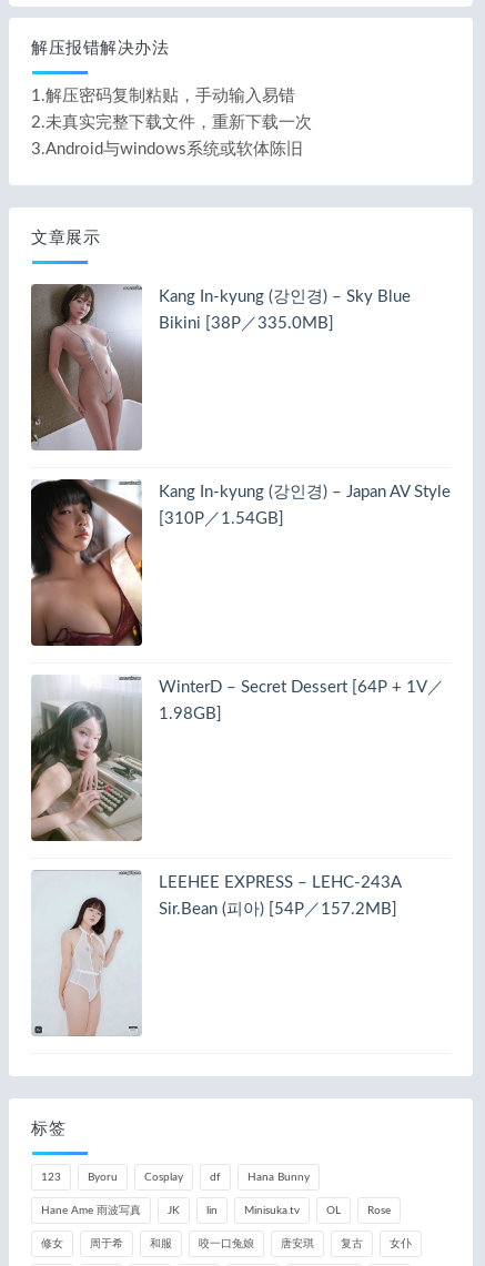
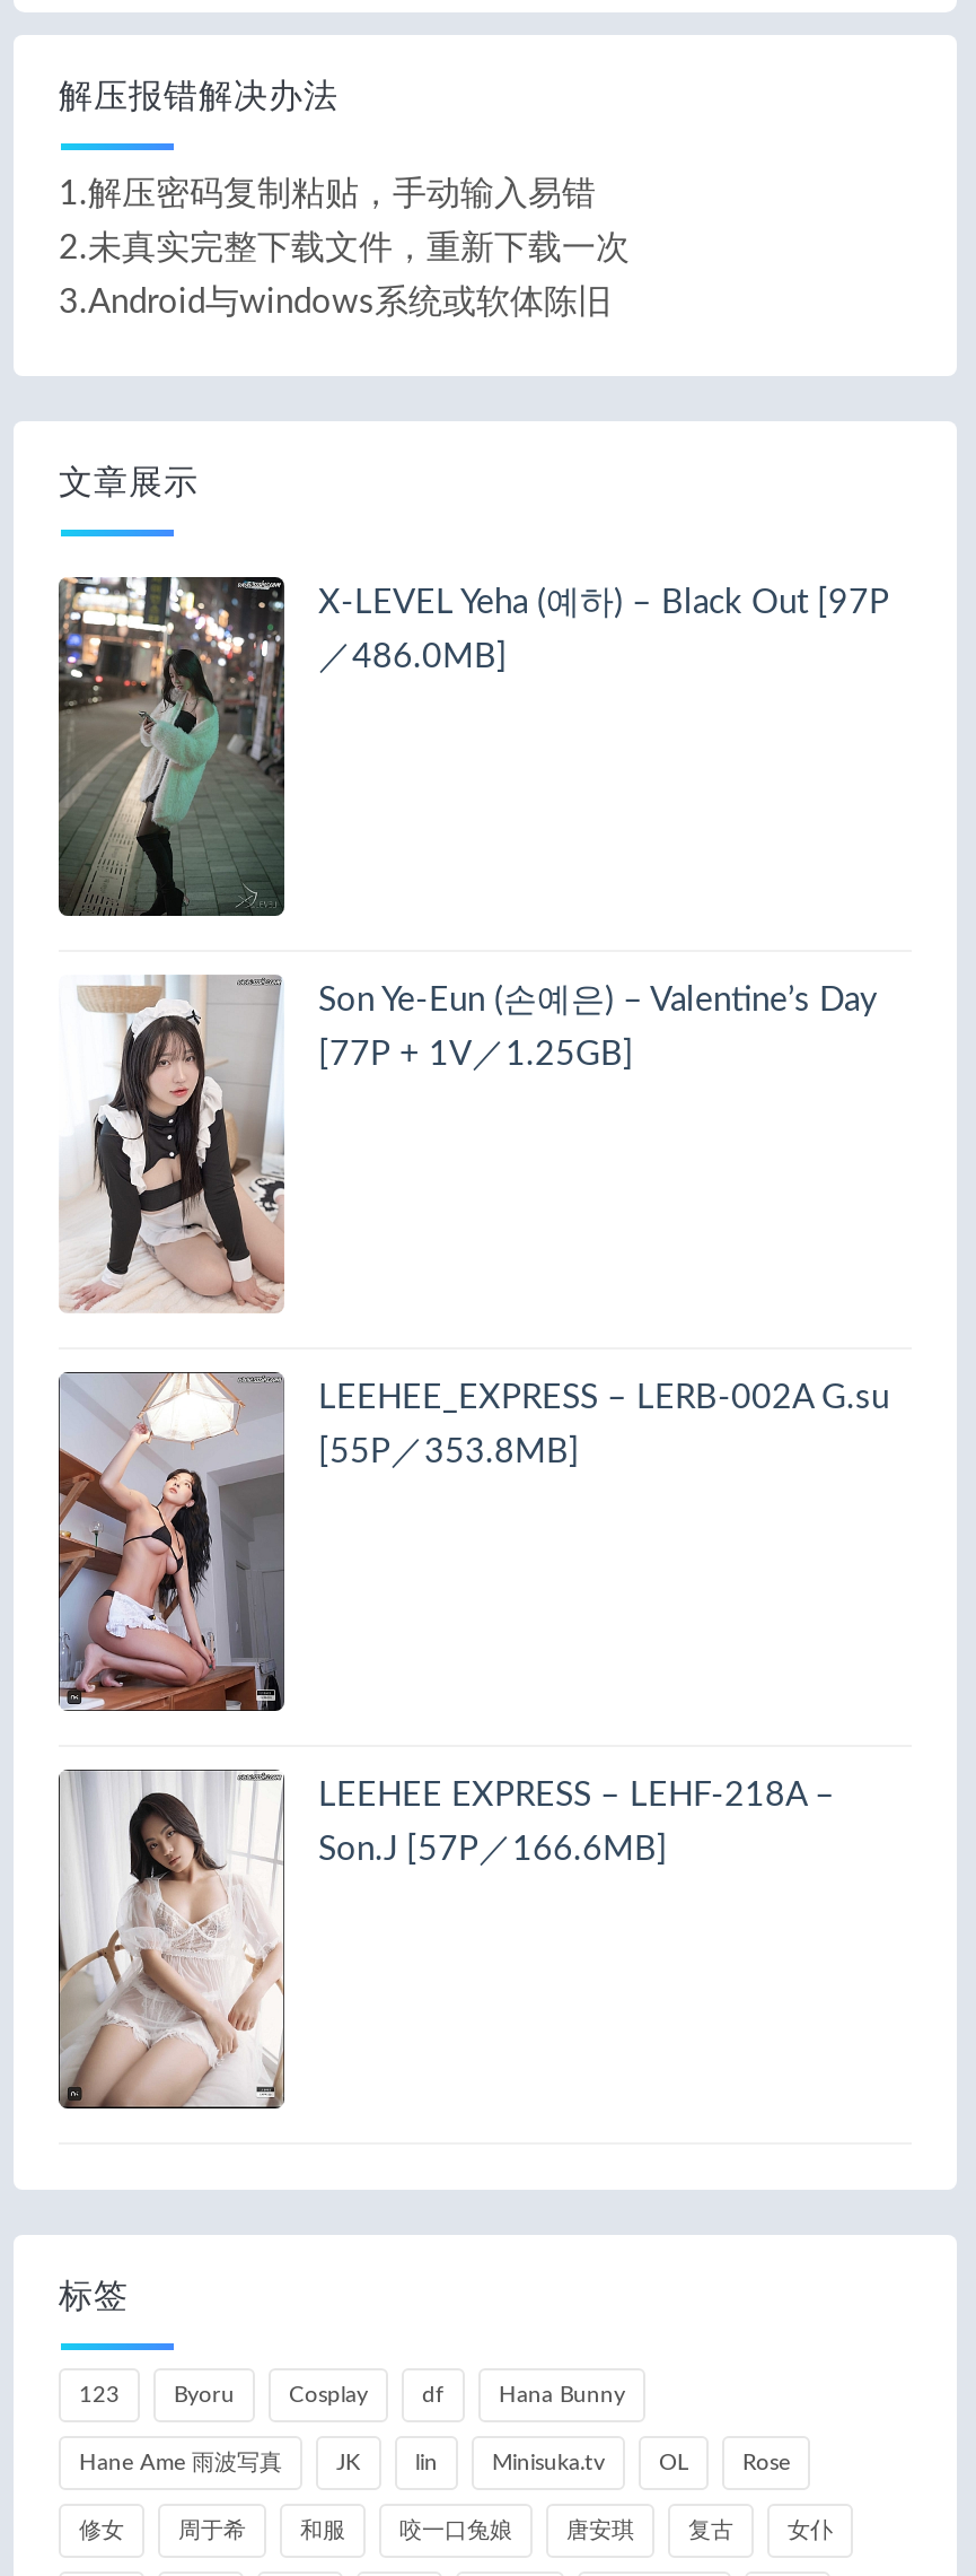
[31,284,411,452] [image] | Kang In-kyung (강인경) – Sky Blue -> [59,575,889,918] [image] | X-LEVEL Yeha (예하) – Black Out [97P
[159,315,334,332] Bikini [38P／335.0MB] -> [318,640,508,674] ／486.0MB]
[30,478,451,647] [image] | Kang In-kyung (강인경) – Japan AV Style -> [59,975,878,1313] [image] | Son Ye-Eun (손예은) – Valentine’s Day
[159,510,284,527] [310P／1.54GB] -> [318,1038,634,1072] [77P + 1V／1.25GB]
[30,675,444,842] [image] | WinterD – Secret Dessert [64P + 1V／ -> [56,1370,889,1713] [image] | LEEHEE_EXPRESS – LERB-002A G.su
[159,706,222,722] 1.98GB] -> [318,1435,580,1469] [55P／353.8MB]
[31,871,401,1036] [image] | LEEHEE EXPRESS – LEHC-243A -> [56,1770,835,2111] [image] | LEEHEE EXPRESS – LEHF-218A –
[159,901,397,917] Sir.Bean (피아) [54P／157.2MB] -> [318,1833,668,1867] Son.J [57P／166.6MB]

